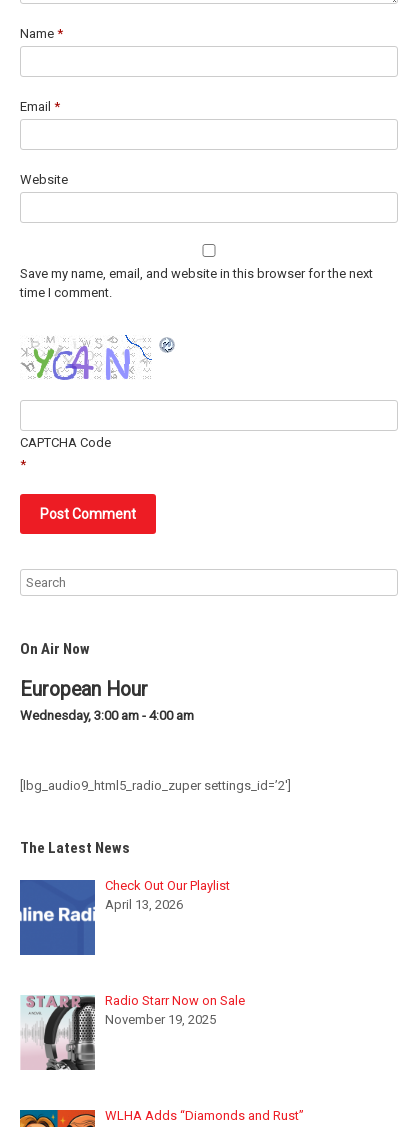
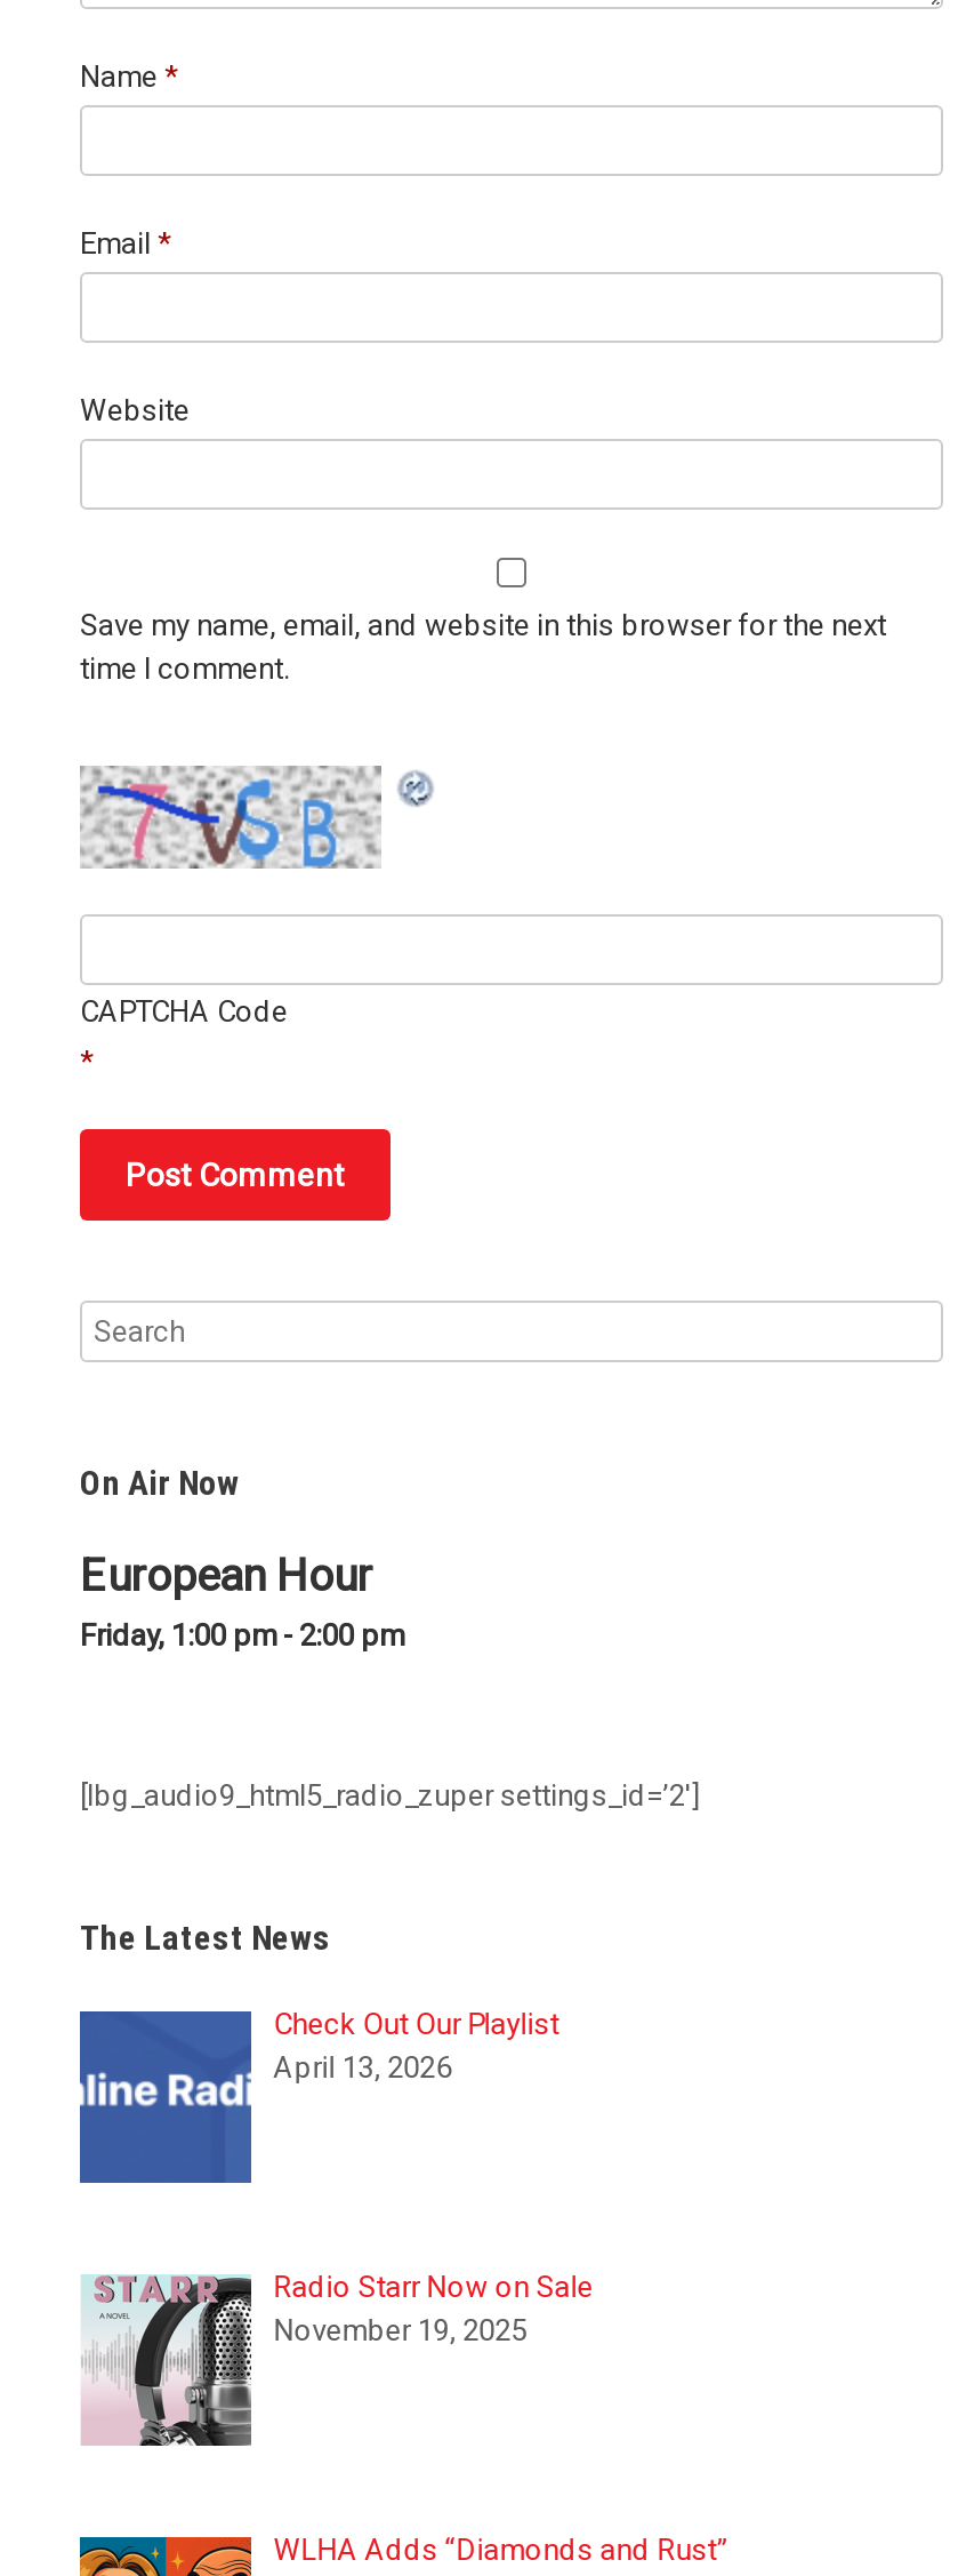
[21,335,151,380] [image] -> [80,763,384,869] [image]
[20,708,194,723] Wednesday, 3:00 am - 4:00 am -> [80,1619,404,1653] Friday, 1:00 pm - 2:00 pm

